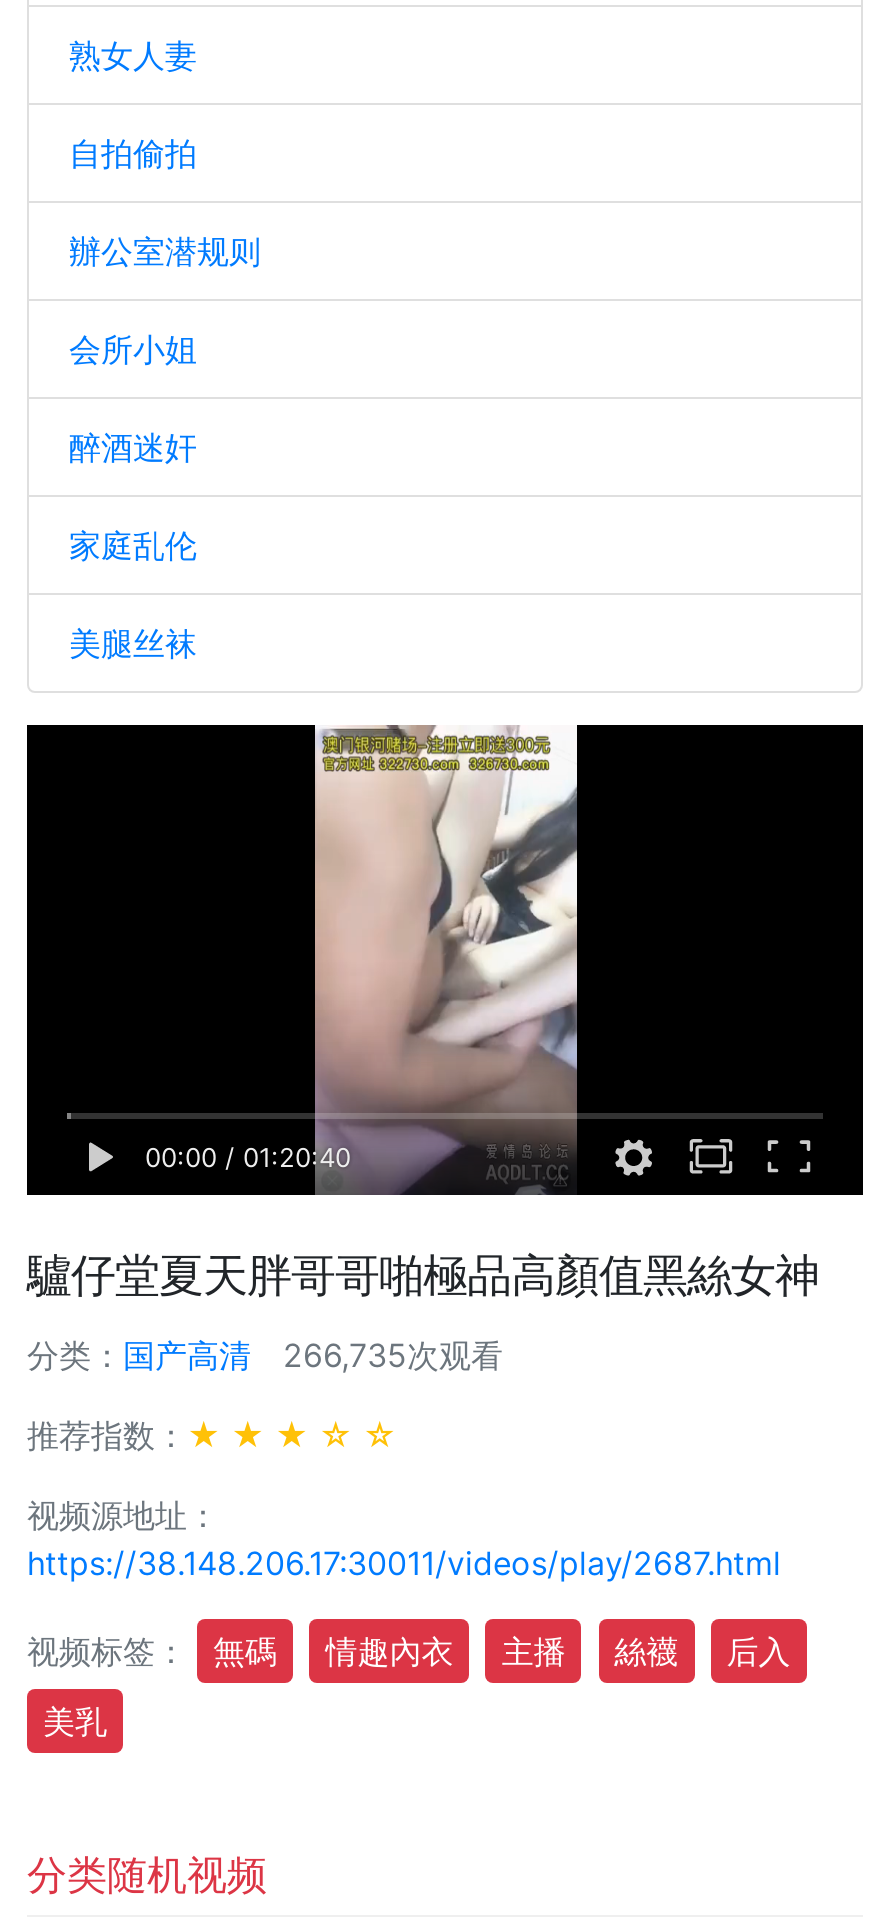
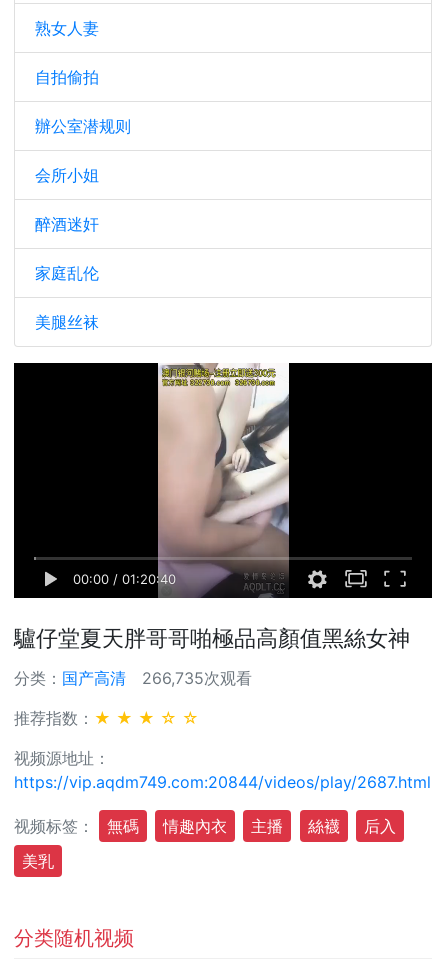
[27,1543,781,1583] https://38.148.206.17:30011/videos/play/2687.html -> [14,772,431,792] https://vip.aqdm749.com:20844/videos/play/2687.html

